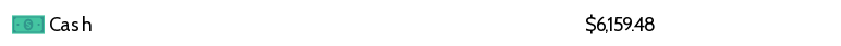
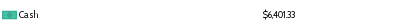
[585,11,655,34] $6,159.48 -> [263,8,295,19] $6,401.33

